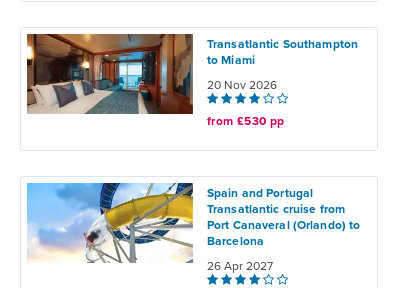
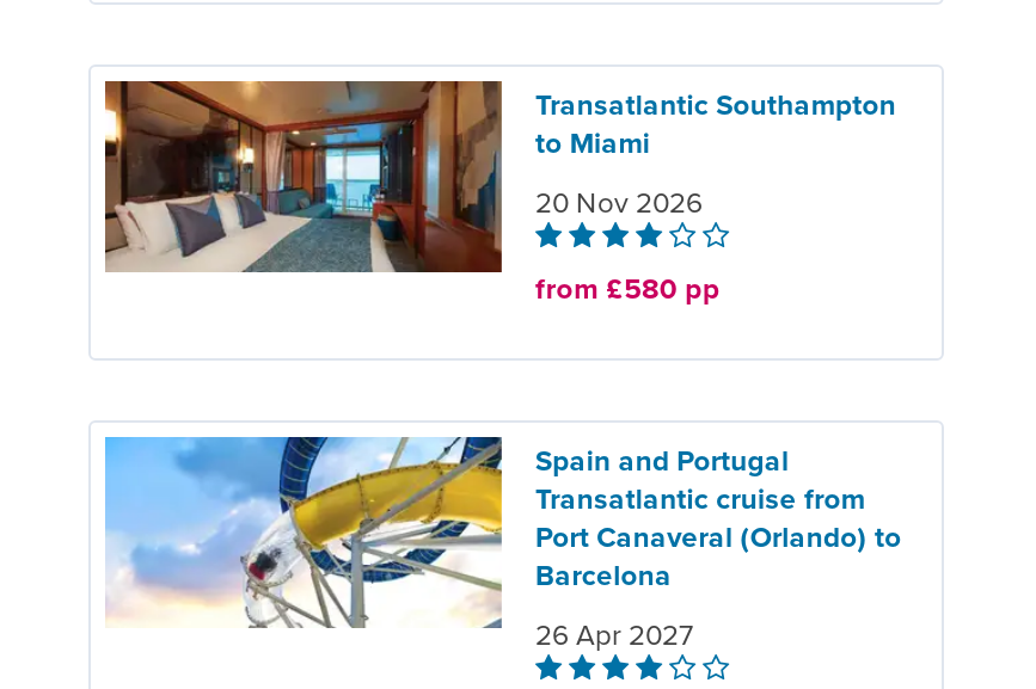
[207,114,284,128] from £530 pp -> [535,272,720,305] from £580 pp

